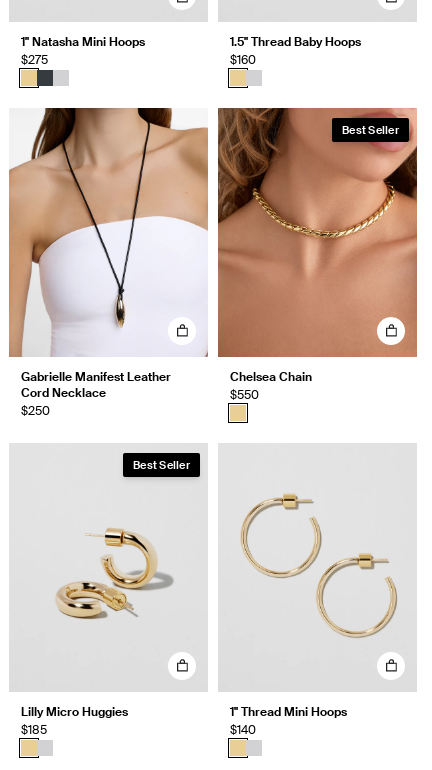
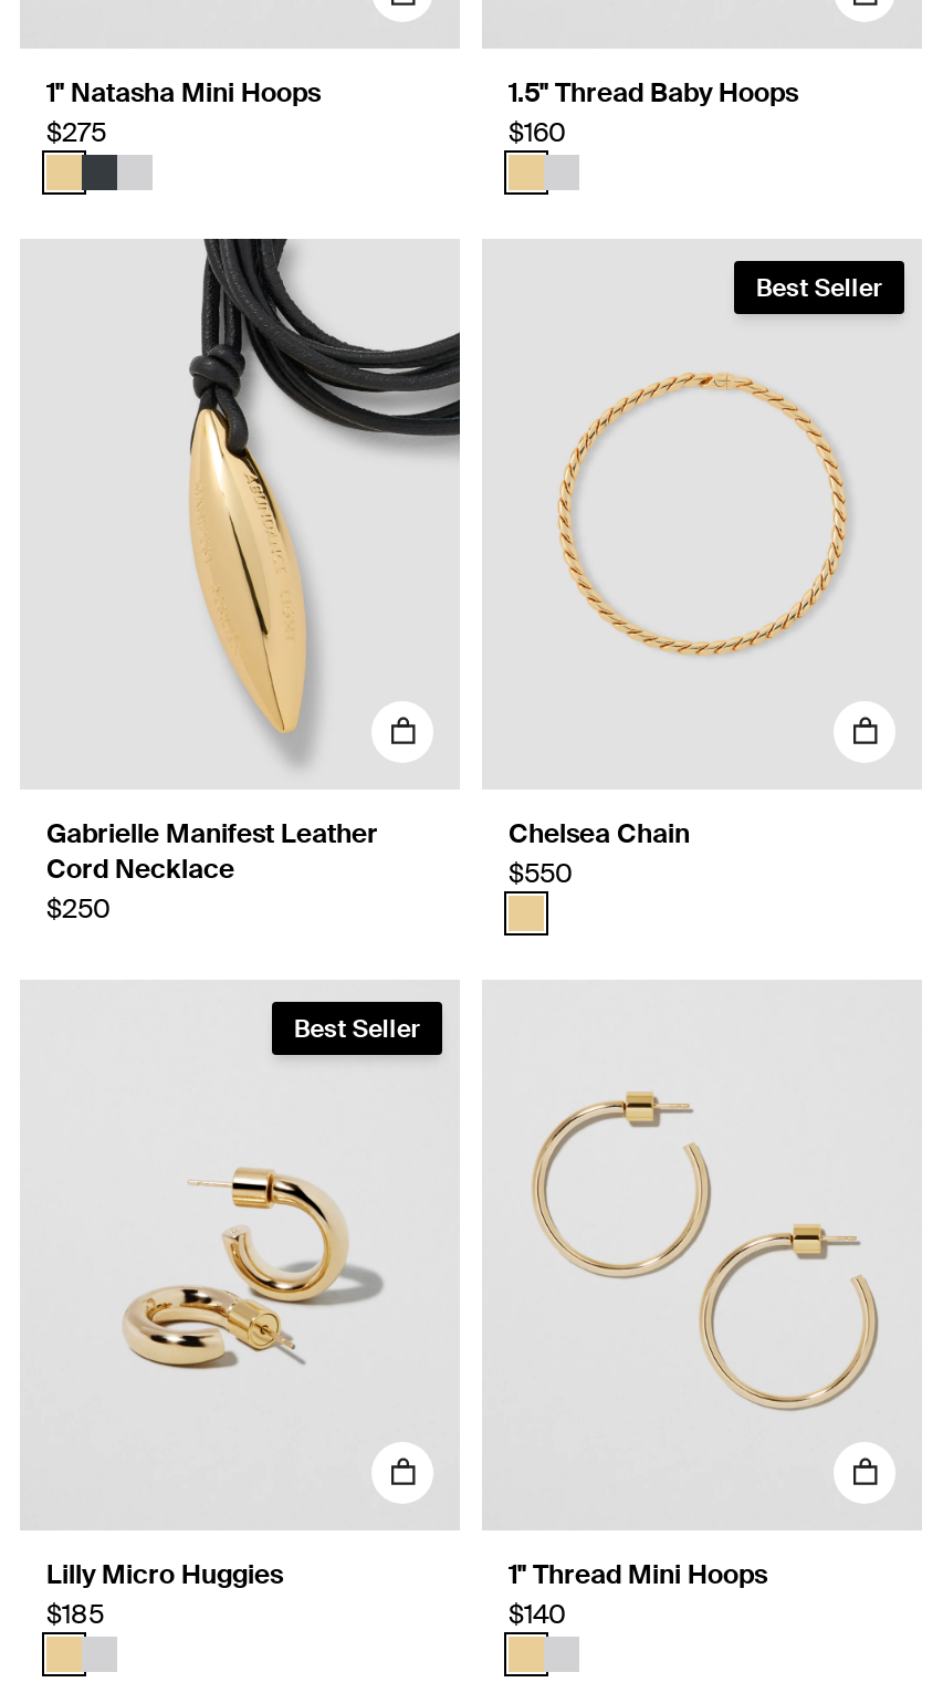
[9,107,209,357] [image] -> [22,237,462,787] [image]
[217,107,418,358] [image] -> [482,239,922,790] [image]

